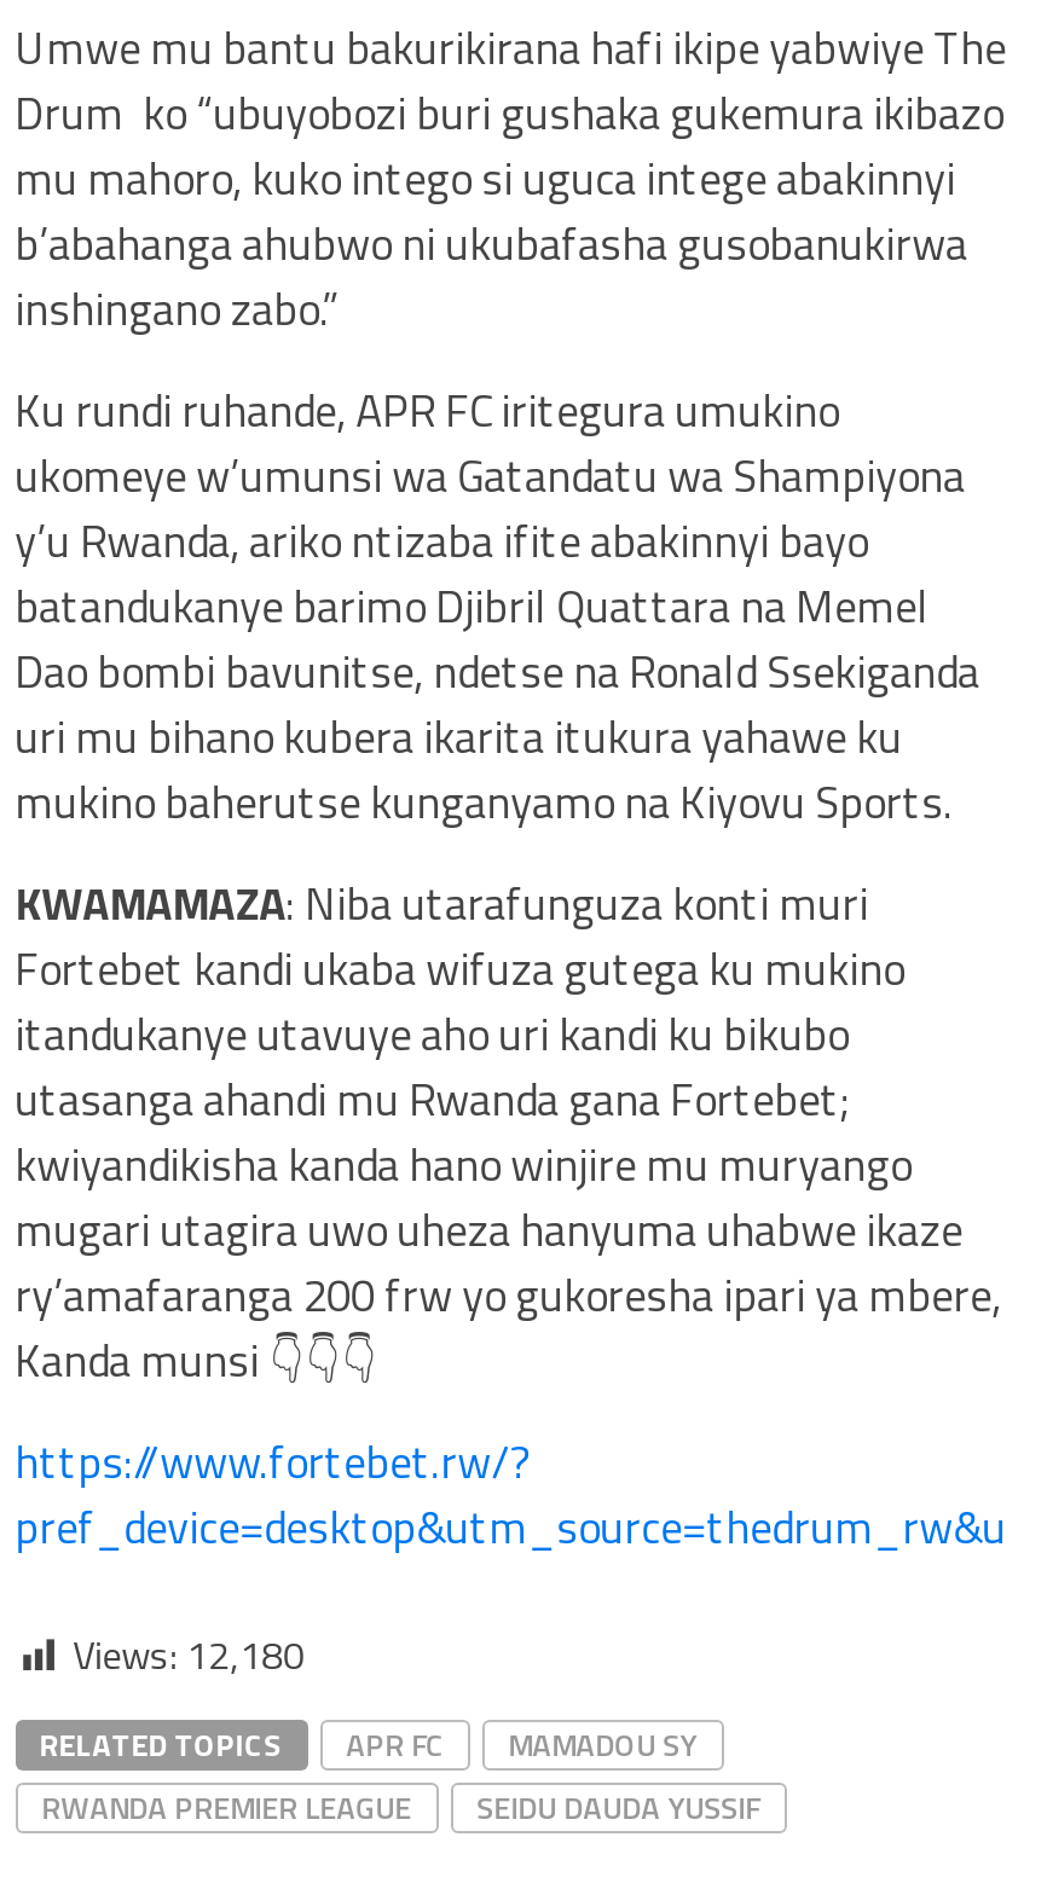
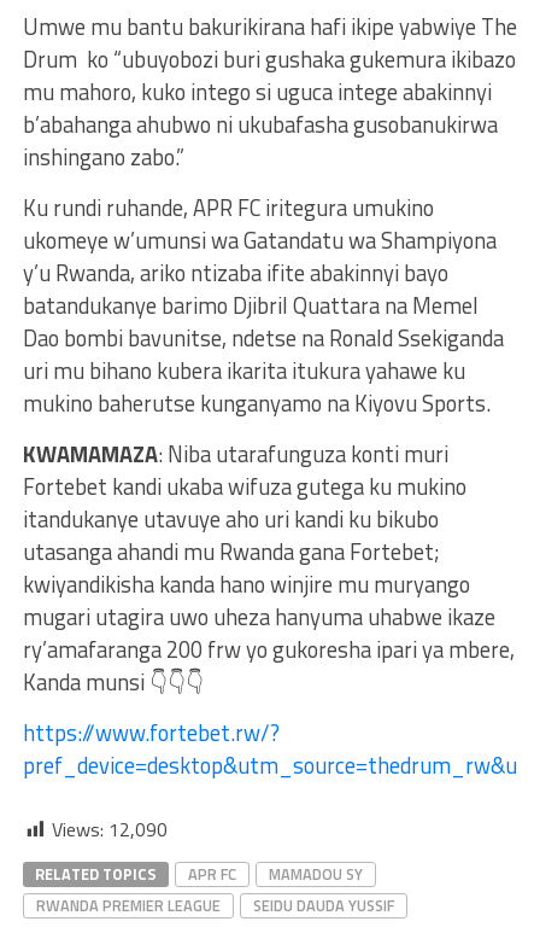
[73,1624,305,1682] Views: 12,180 -> [51,815,167,844] Views: 12,090

